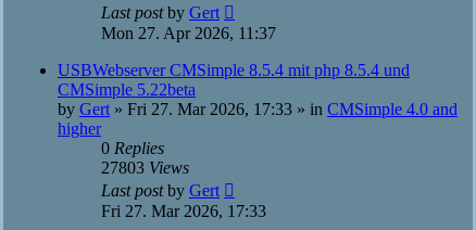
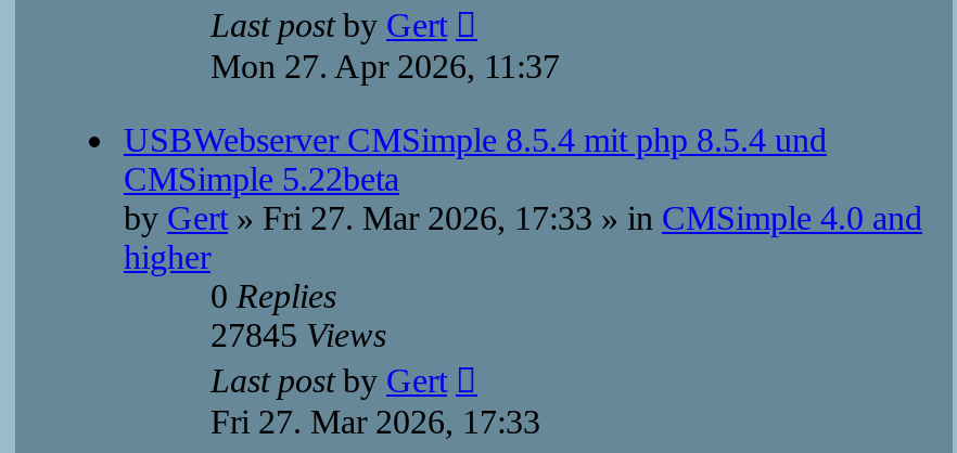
[101,158,189,177] 27803 Views -> [210,316,386,353] 27845 Views

